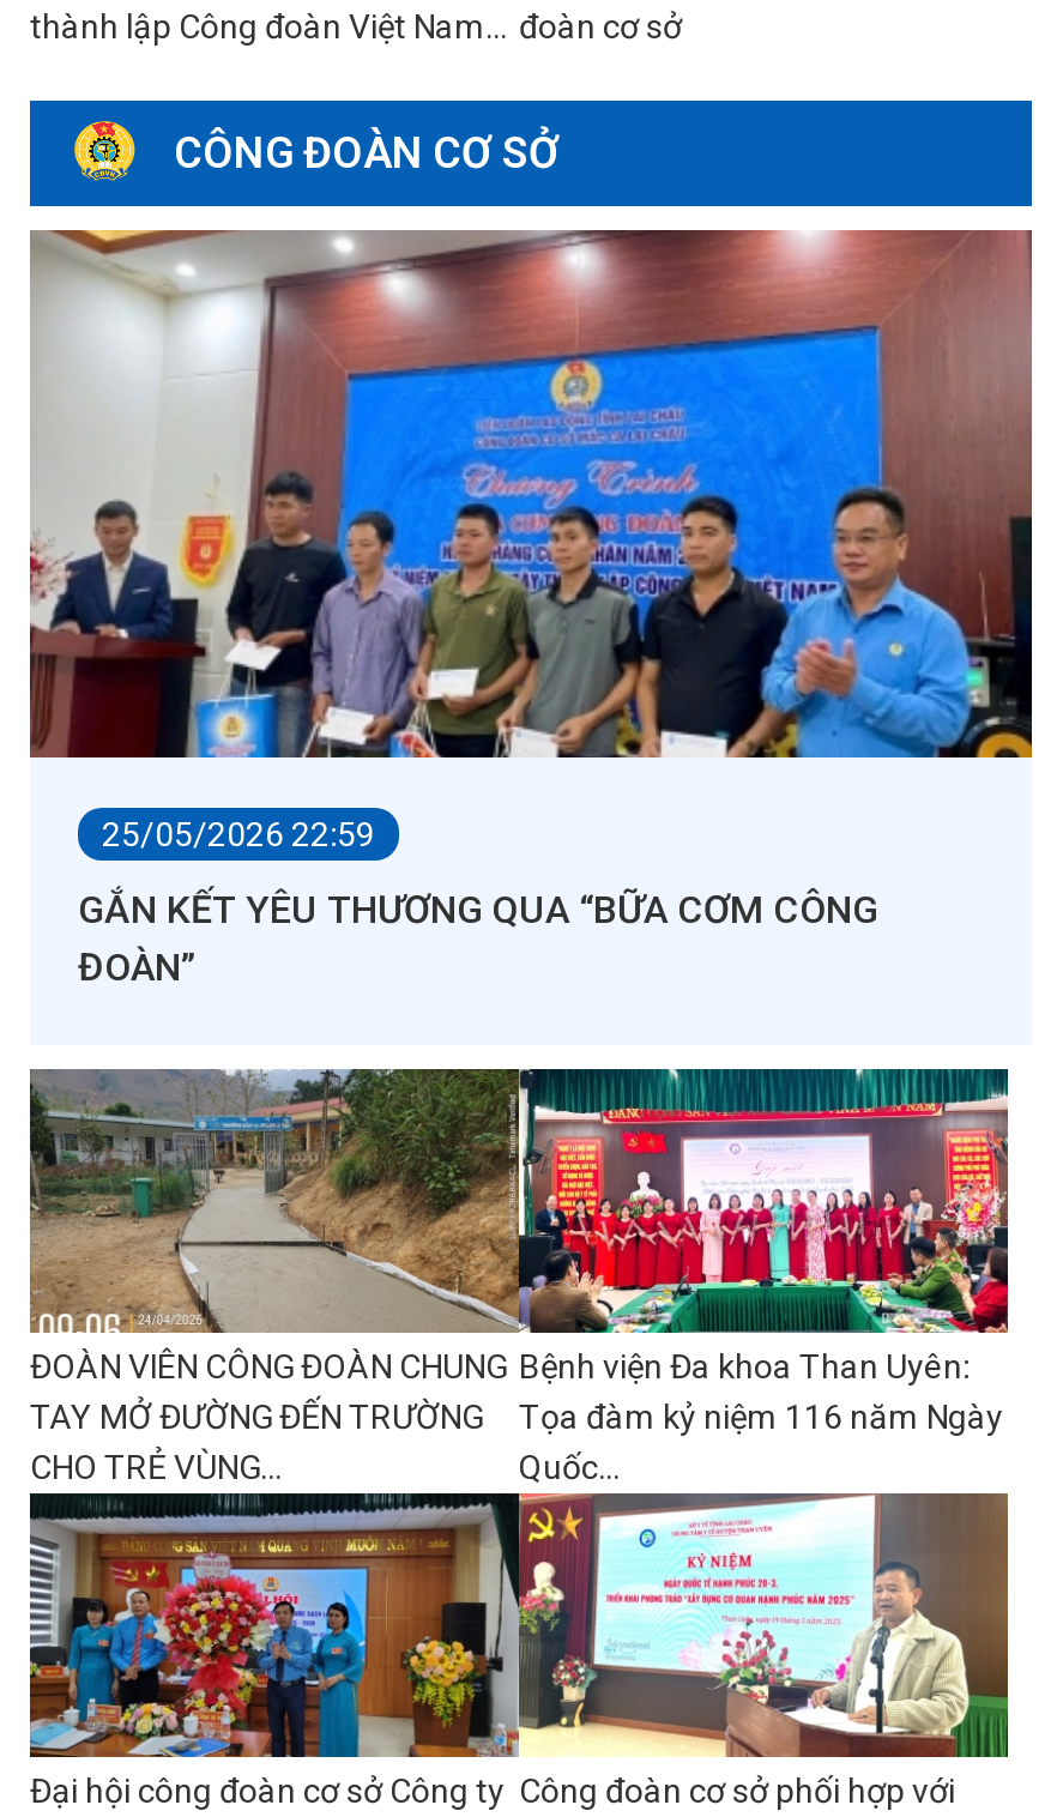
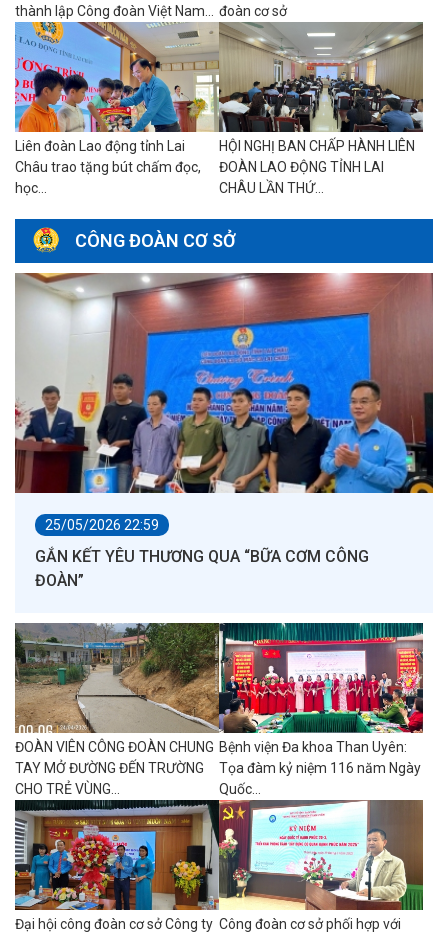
none -> [14,21,424,196] [image] | Liên đoàn Lao động tỉnh Lai | Châu trao tặng bút chấm đọc, | học...
none -> [219,138,415,196] HỘI NGHỊ BAN CHẤP HÀNH LIÊN | ĐOÀN LAO ĐỘNG TỈNH LAI | CHÂU LẦN THỨ...

